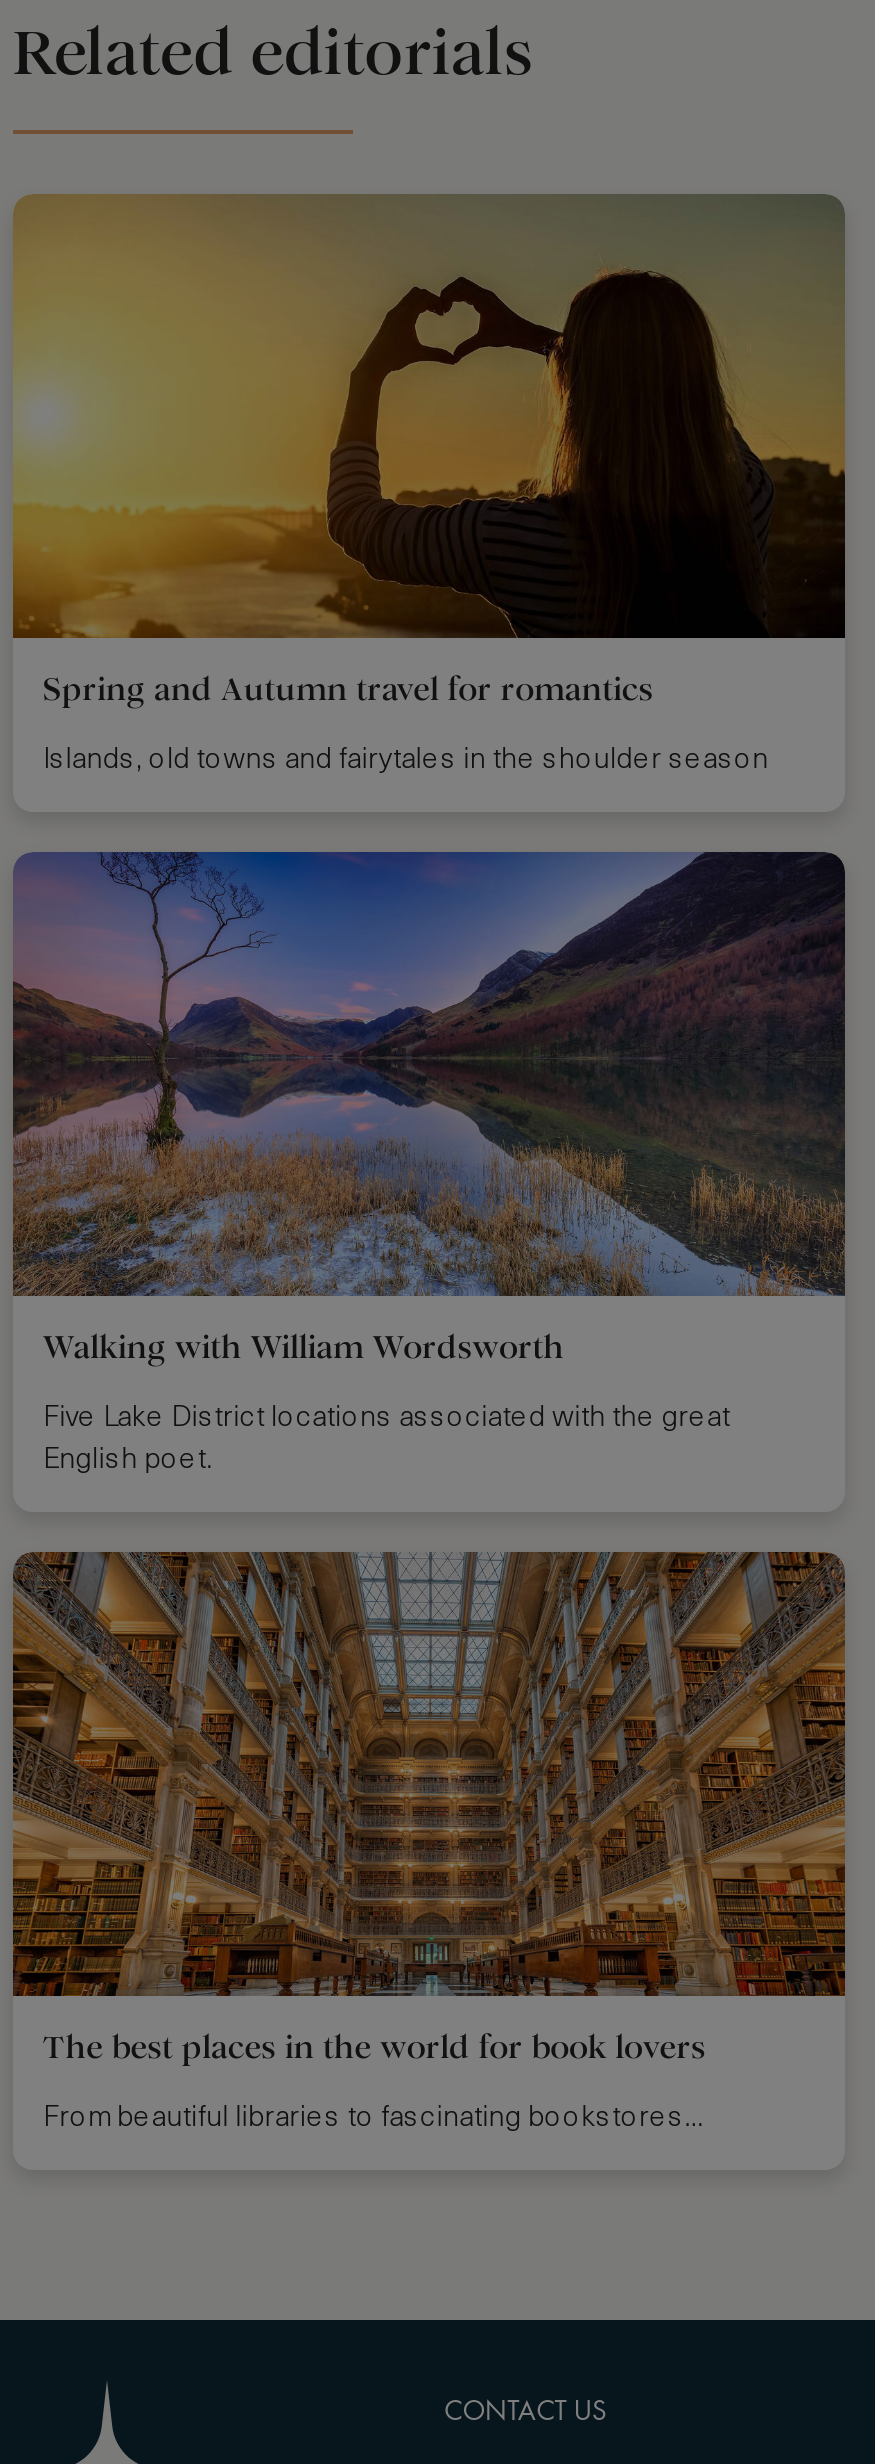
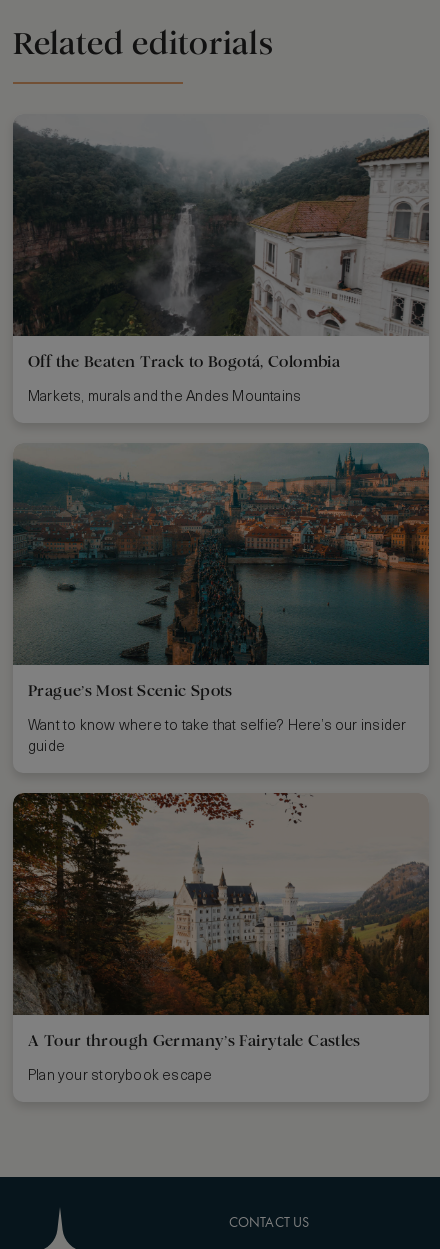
[11,192,847,708] [image] | Spring and Autumn travel for romantics -> [12,114,430,371] [image] | Off the Beaten Track to Bogotá, Colombia
[43,746,769,776] Islands, old towns and fairytales in the shoulder season -> [28,390,301,405] Markets, murals and the Andes Mountains
[13,850,847,1366] [image] | Walking with William Wordsworth -> [12,443,430,700] [image] | Prague’s Most Scenic Spots
[43,1404,730,1476] Five Lake District locations associated with the great | English poet. -> [28,719,406,755] Want to know where to take that selfie? Here’s our insider | guide
[11,1550,847,2066] [image] | The best places in the world for book lovers -> [12,792,430,1050] [image] | A Tour through Germany’s Fairytale Castles
[43,2104,704,2134] From beautiful libraries to fascinating bookstores... -> [28,1069,213,1084] Plan your storybook escape

